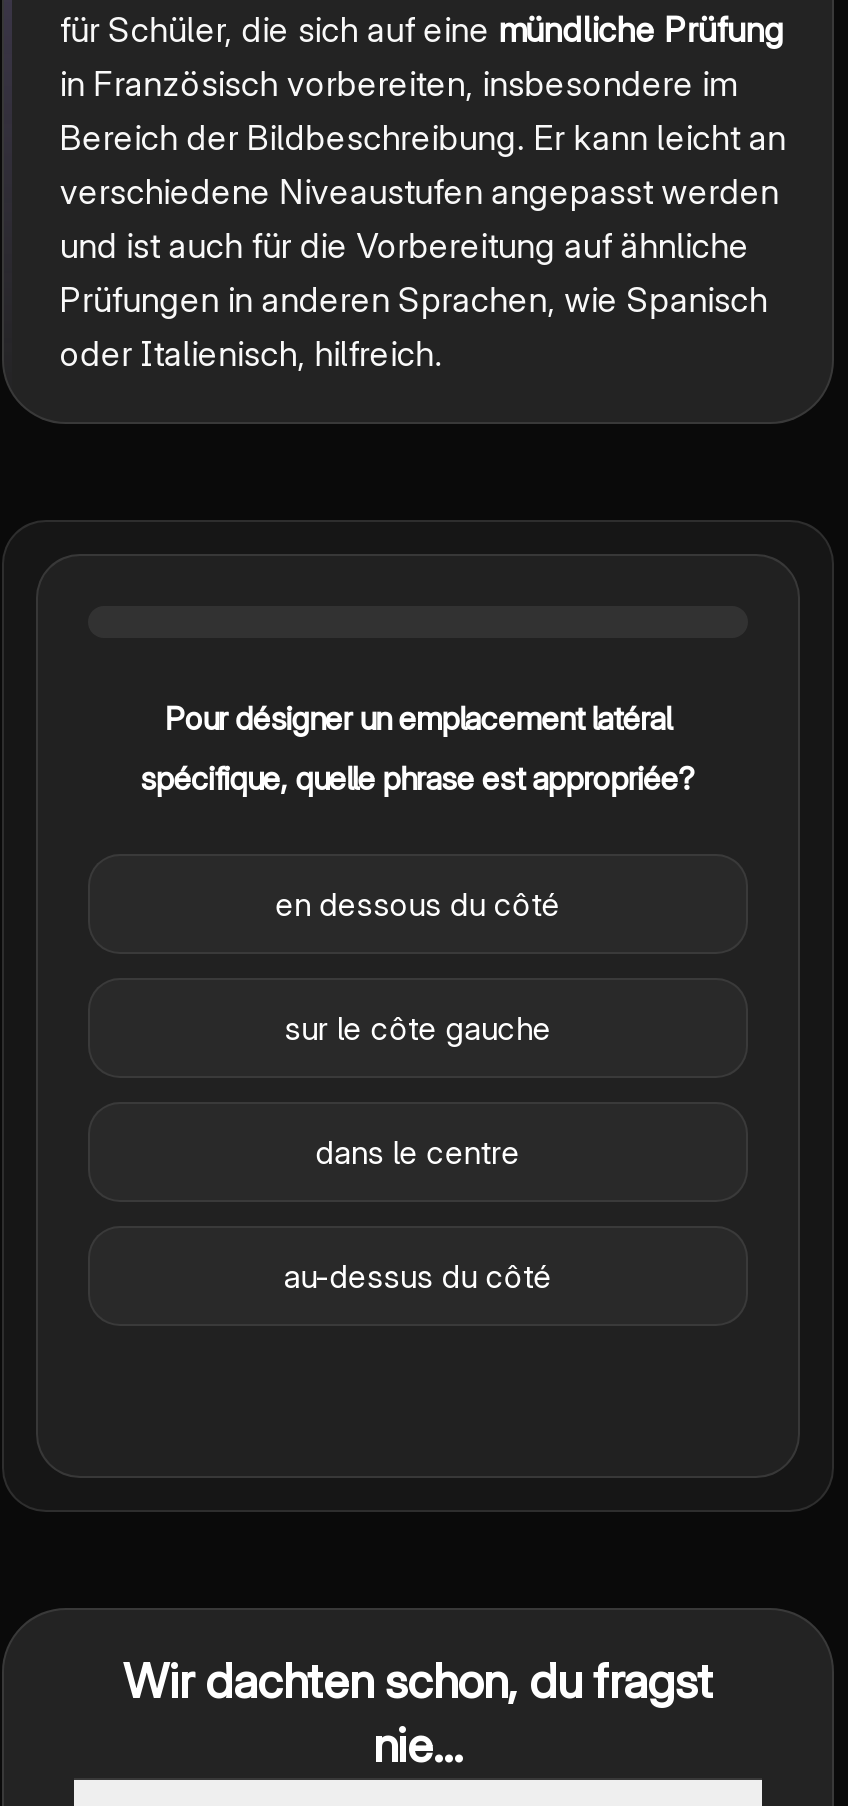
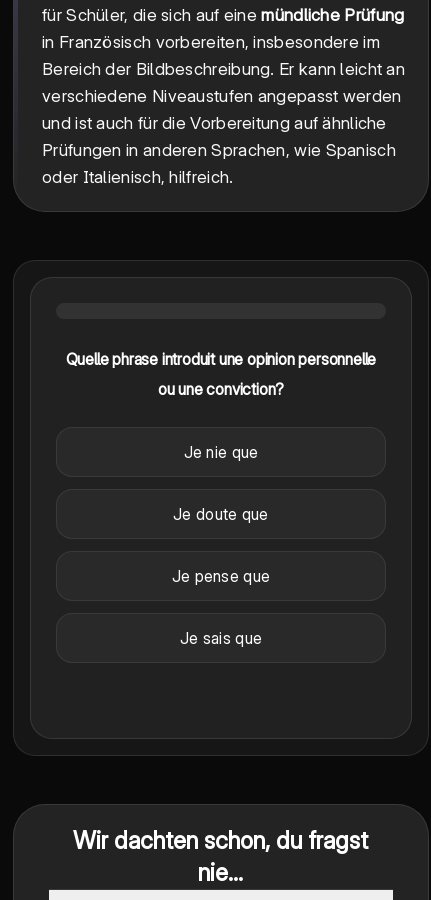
[165,698,671,738] Pour désigner un emplacement latéral -> [66,349,376,369] Quelle phrase introduit une opinion personnelle
[140,758,696,798] spécifique, quelle phrase est appropriée? -> [158,379,284,399] ou une conviction?
[276,884,560,924] en dessous du côté -> [183,442,258,462] Je nie que
[285,1008,551,1048] sur le côte gauche -> [173,504,269,524] Je doute que
[316,1132,520,1172] dans le centre -> [172,566,270,586] Je pense que
[284,1256,552,1296] au-dessus du côté -> [180,628,262,648] Je sais que

